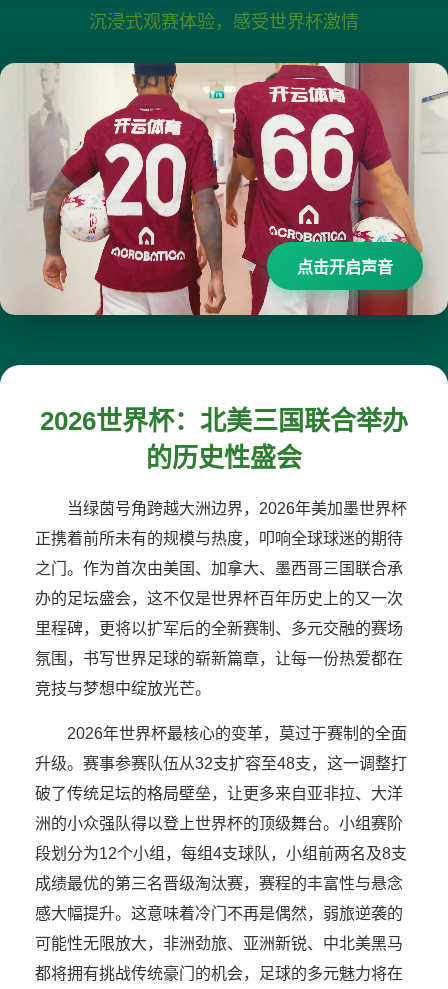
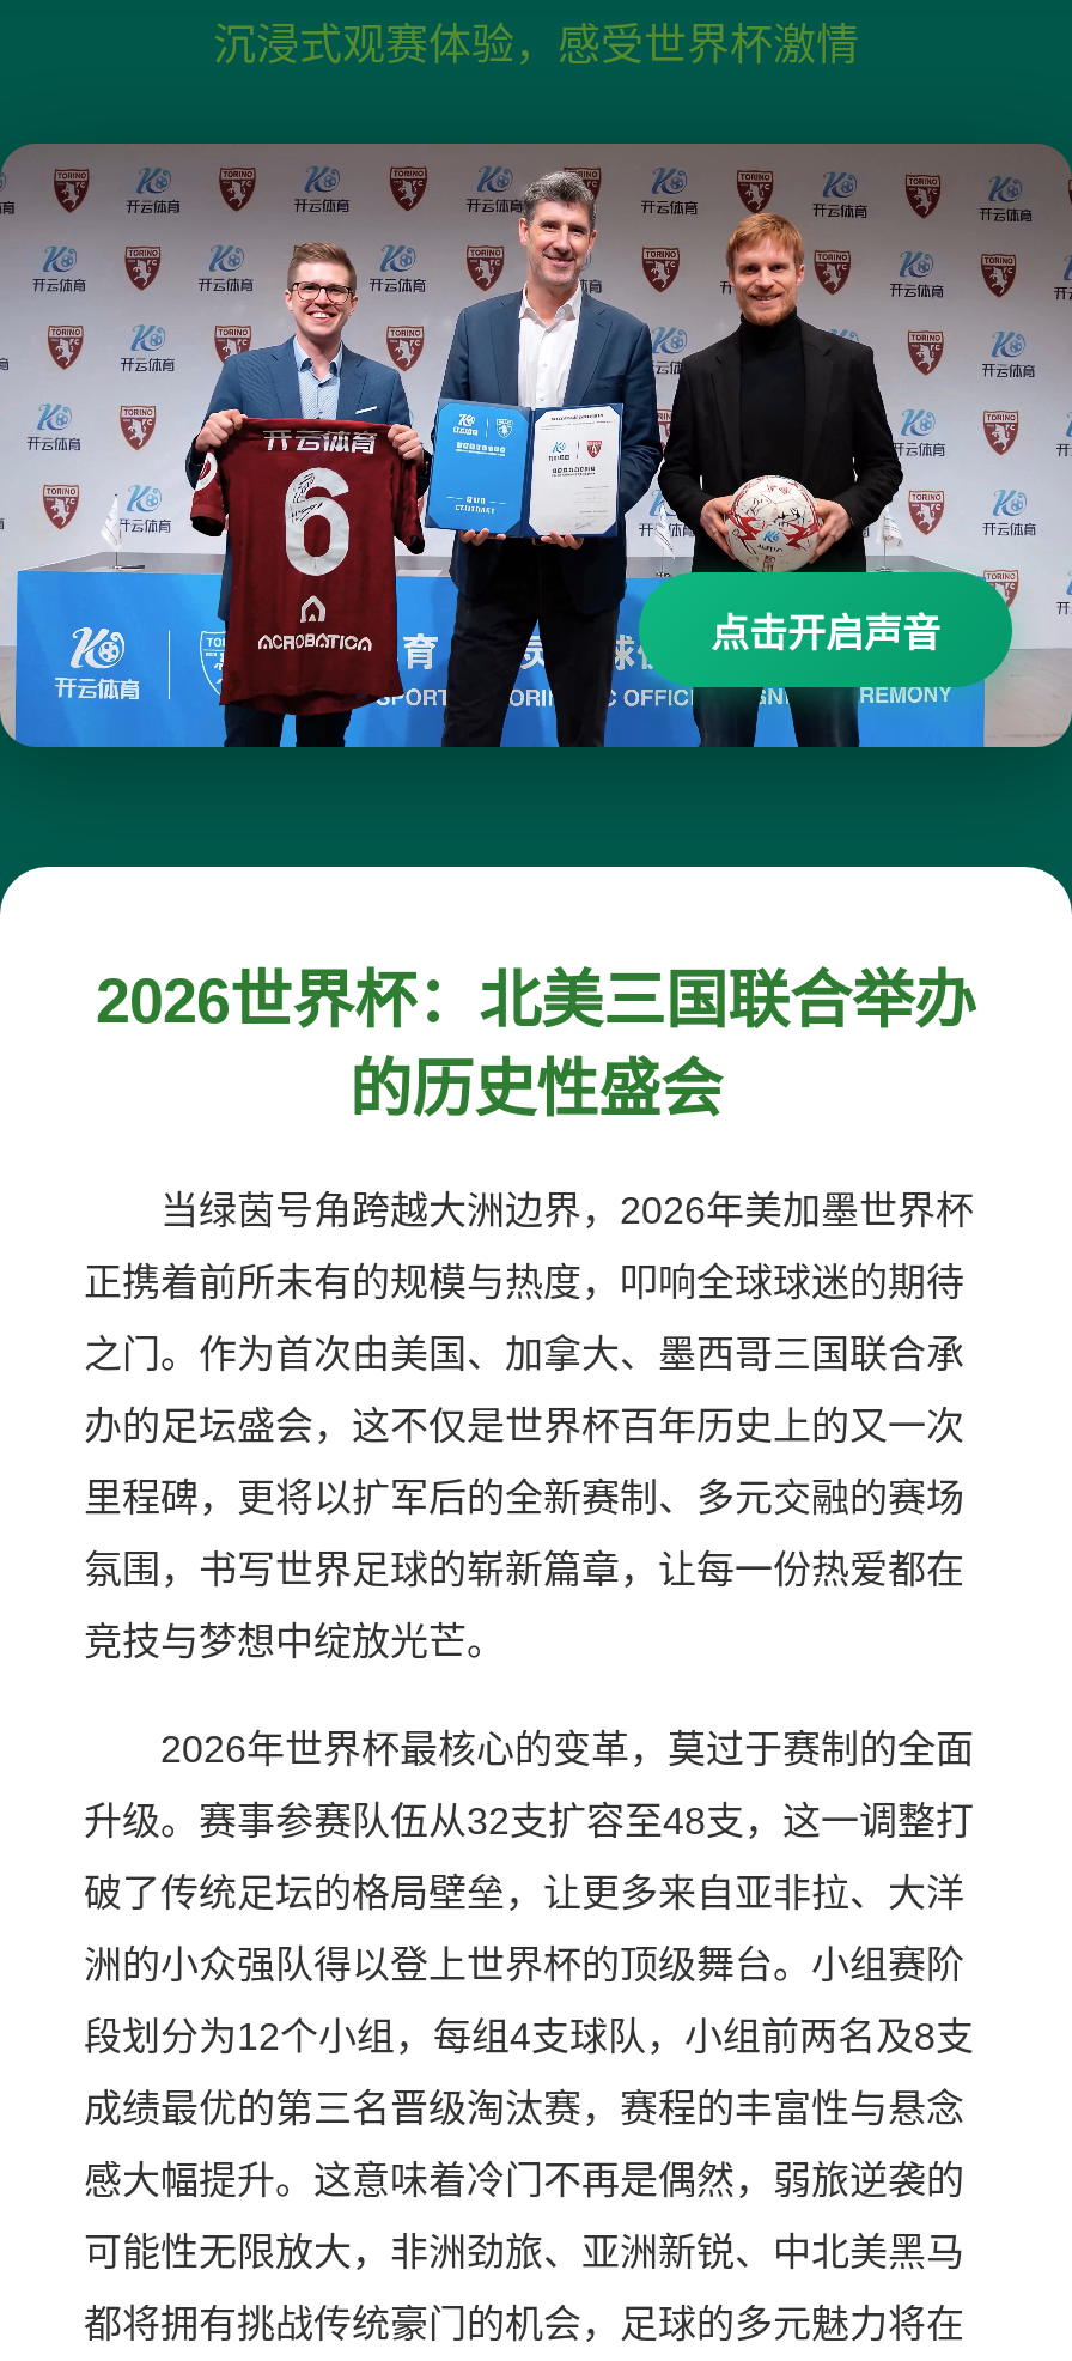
[3,62,445,316] [image] -> [7,144,1065,749] [image]

